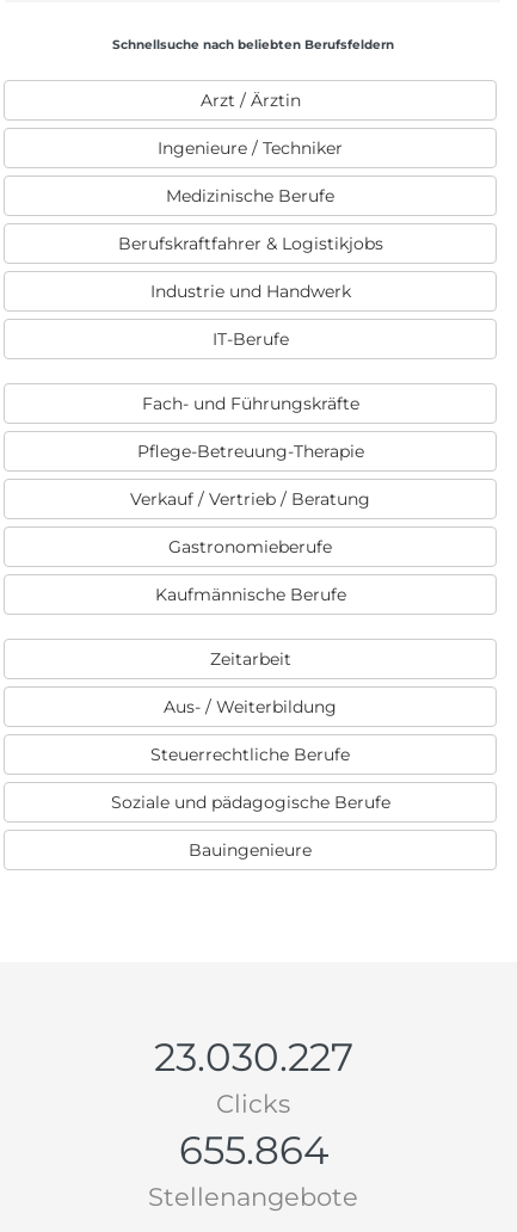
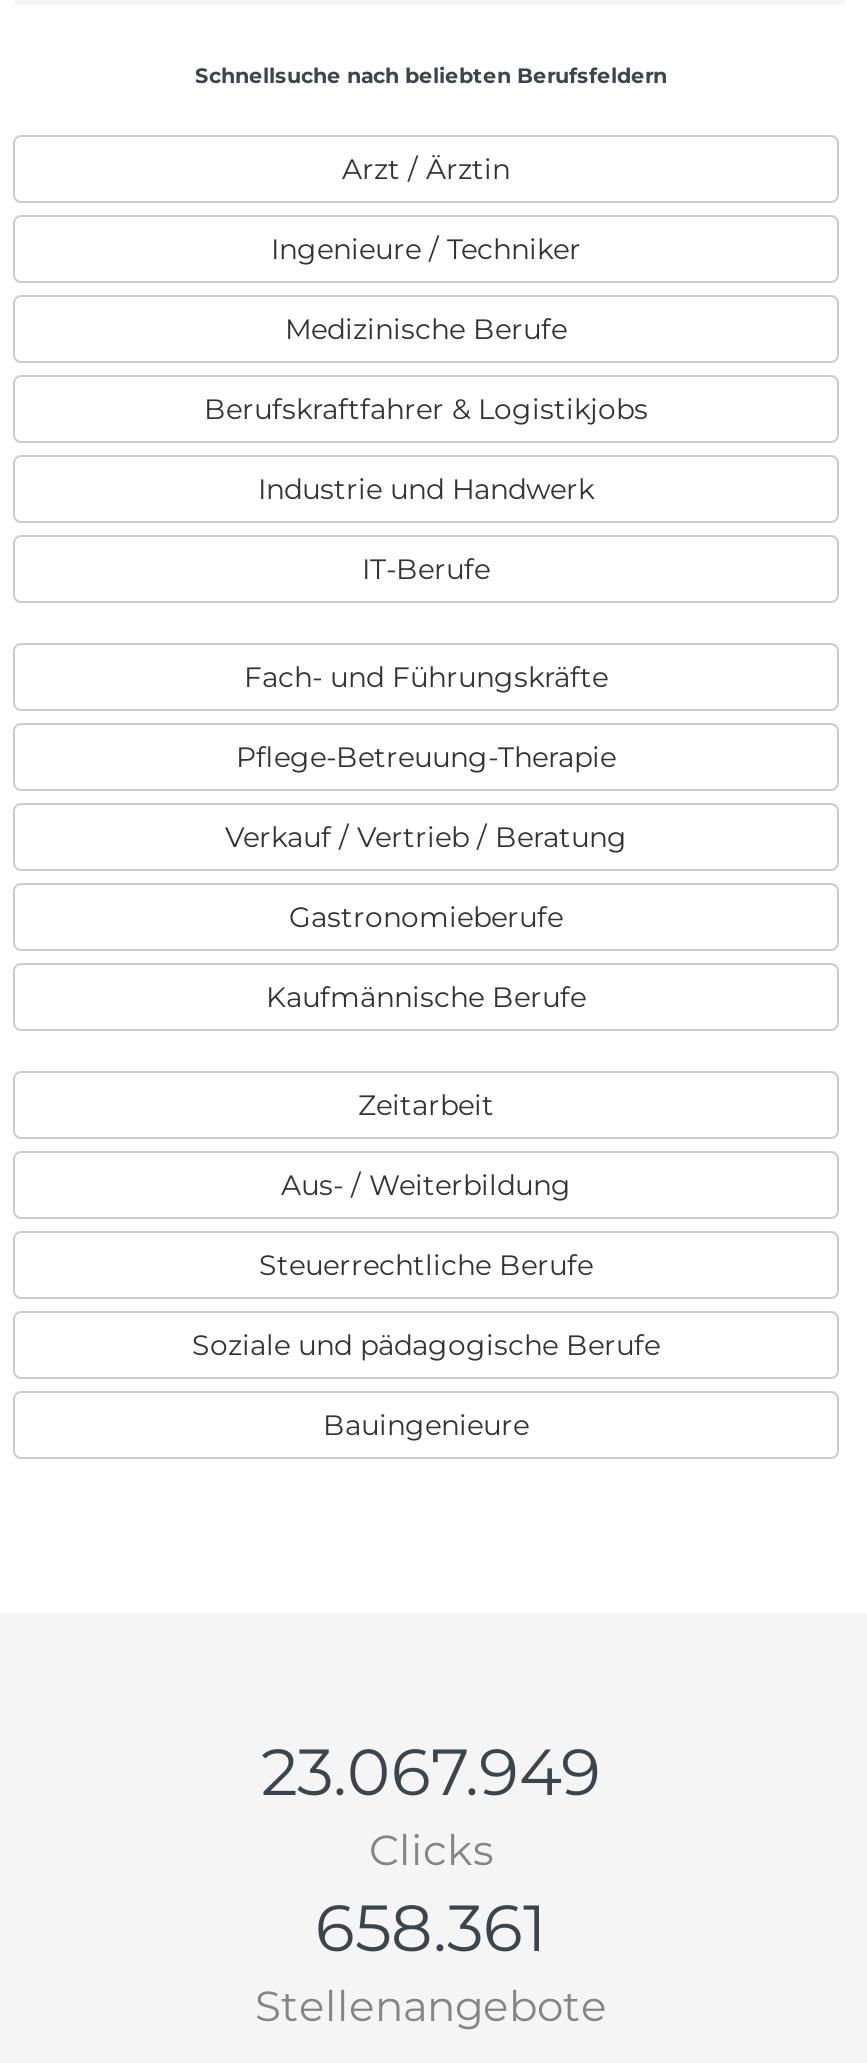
[153,1034,353,1080] 23.030.227 -> [261,1733,601,1811] 23.067.949
[179,1127,328,1174] 655.864 -> [315,1889,547,1967] 658.361

